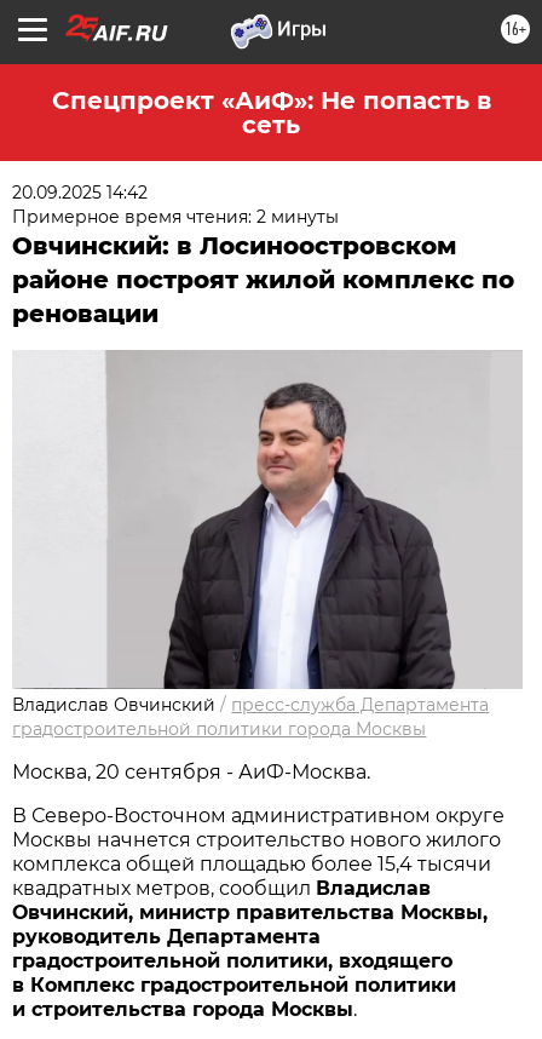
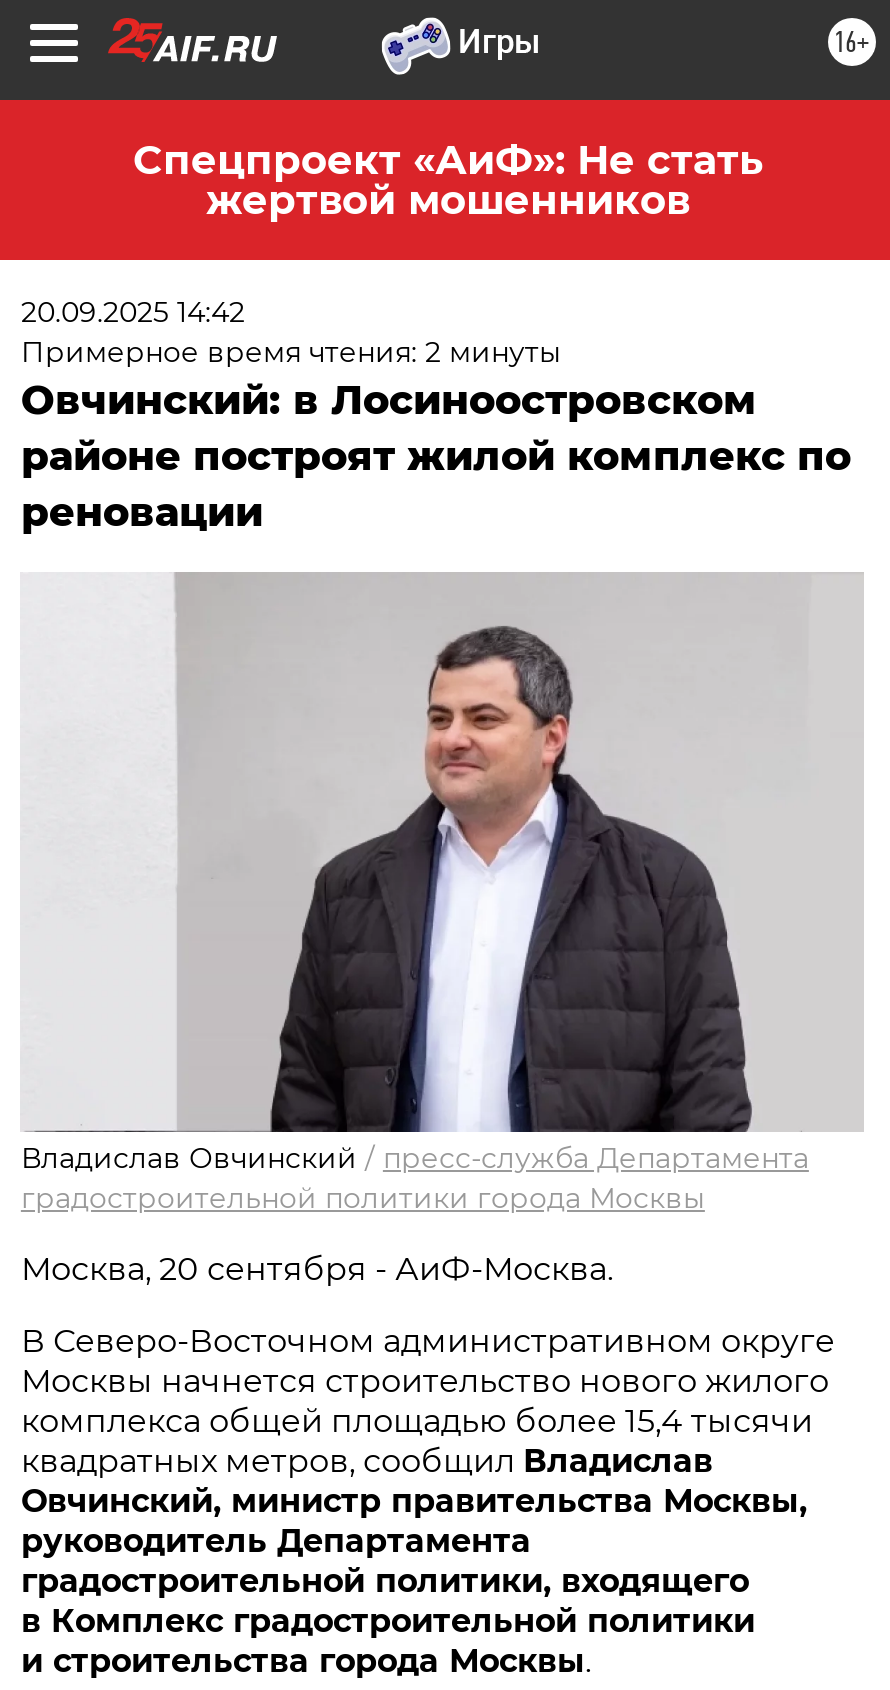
[51,86,491,139] Спецпроект «АиФ»: Не попасть в | сеть -> [133,136,763,224] Спецпроект «АиФ»: Не стать | жертвой мошенников

